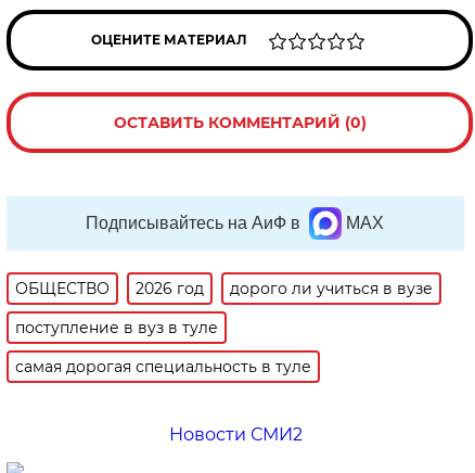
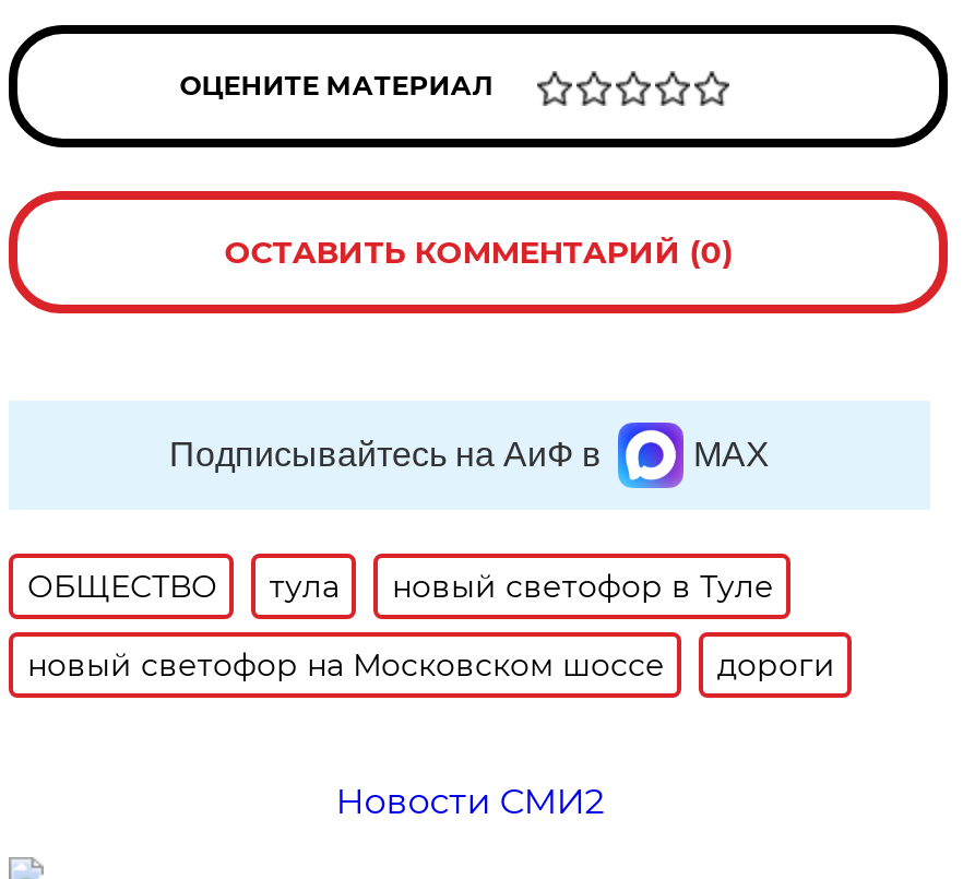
[16,279,433,377] 2026 год | дорого ли учиться в вузе | поступление в вуз в туле | самая дорогая специальность в туле -> [27,567,835,685] тула | новый светофор в Туле | новый светофор на Московском шоссе | дороги

